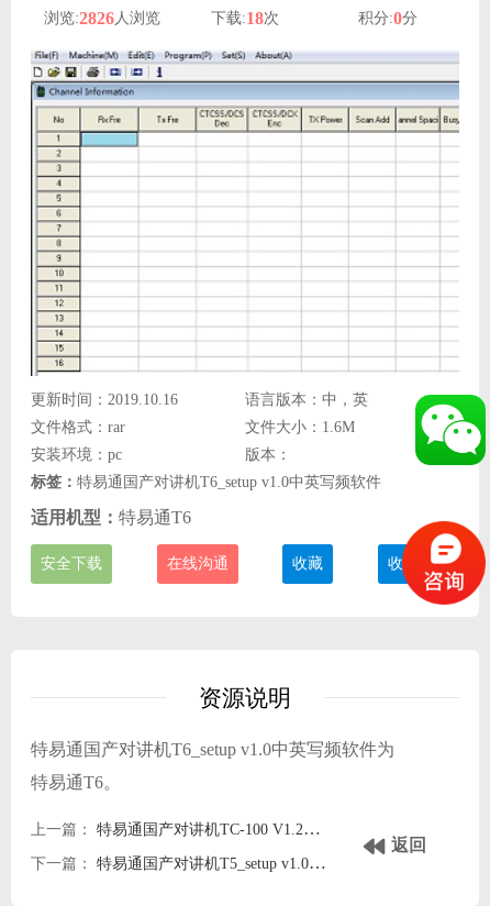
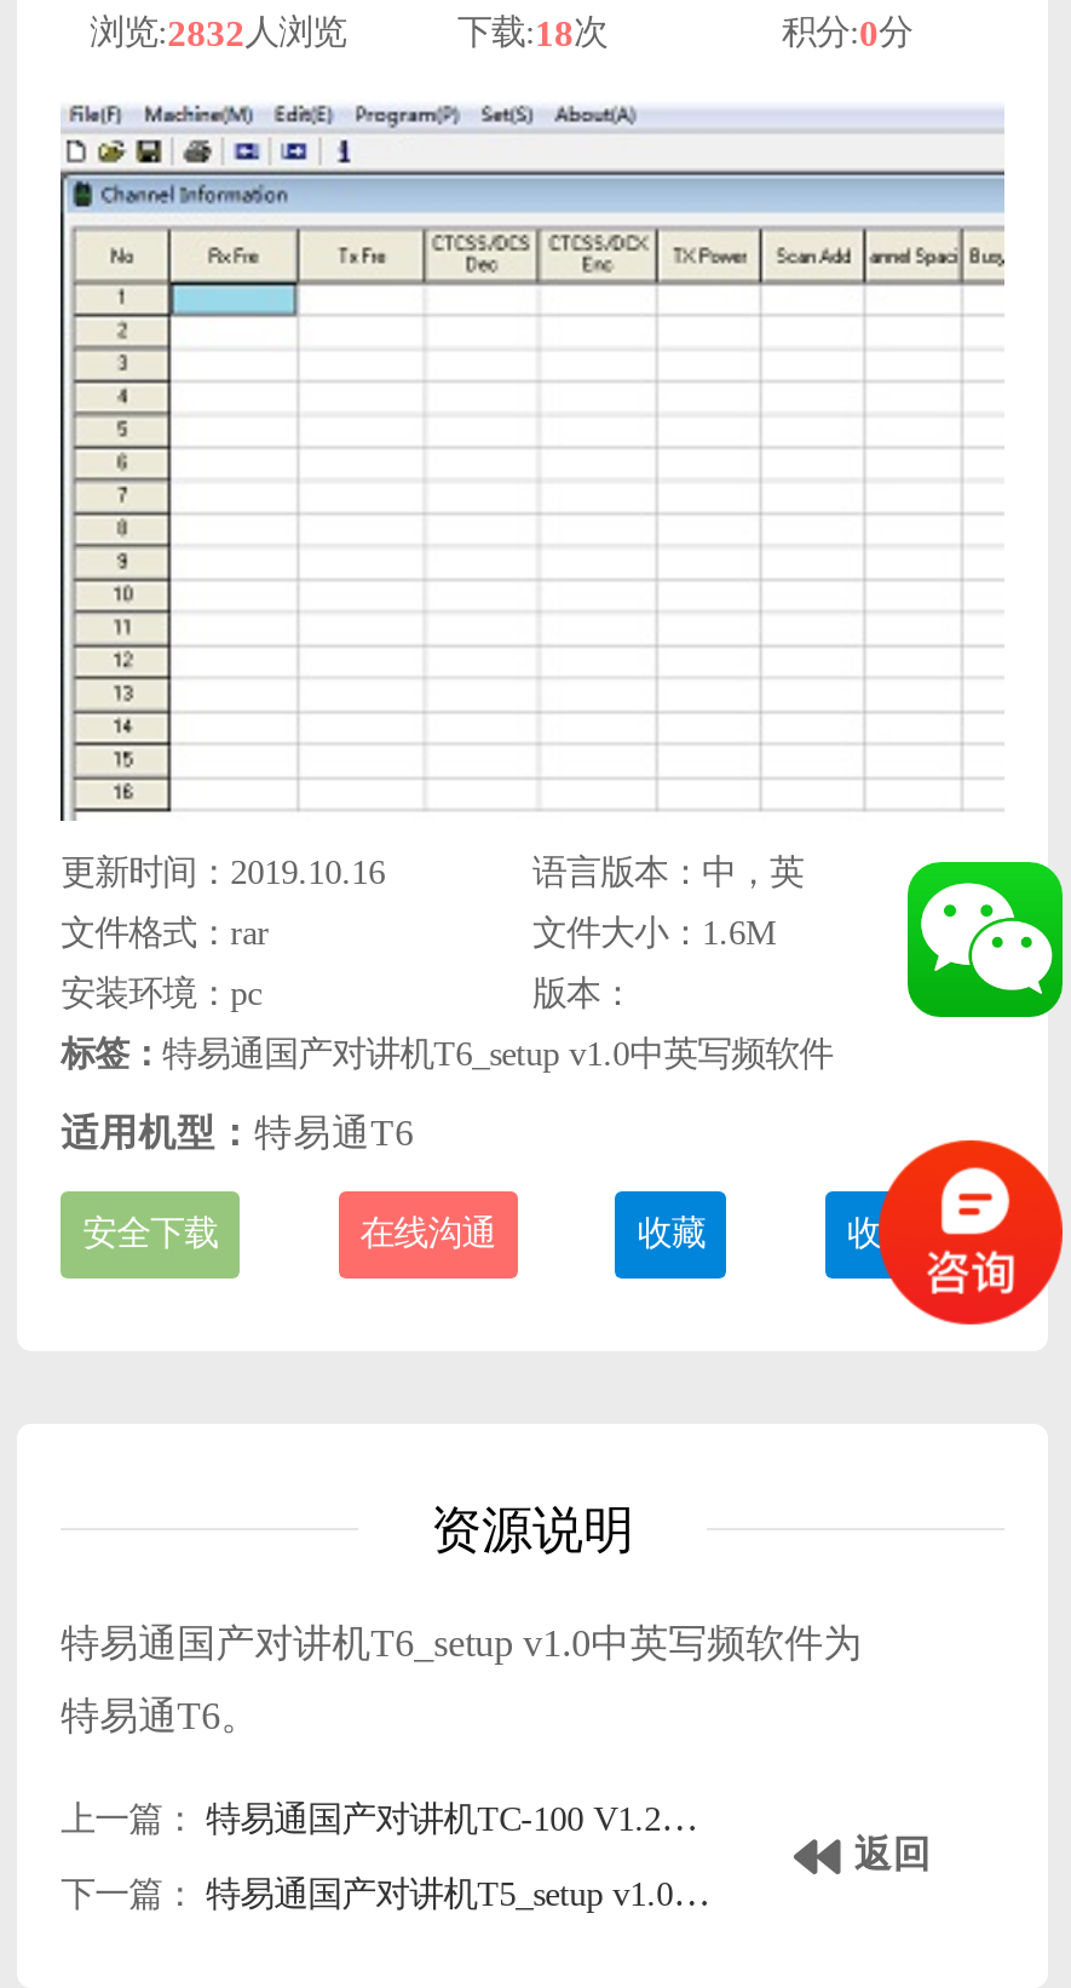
[44,8,161,27] 浏览:2826人浏览 -> [90,11,346,53] 浏览:2832人浏览

